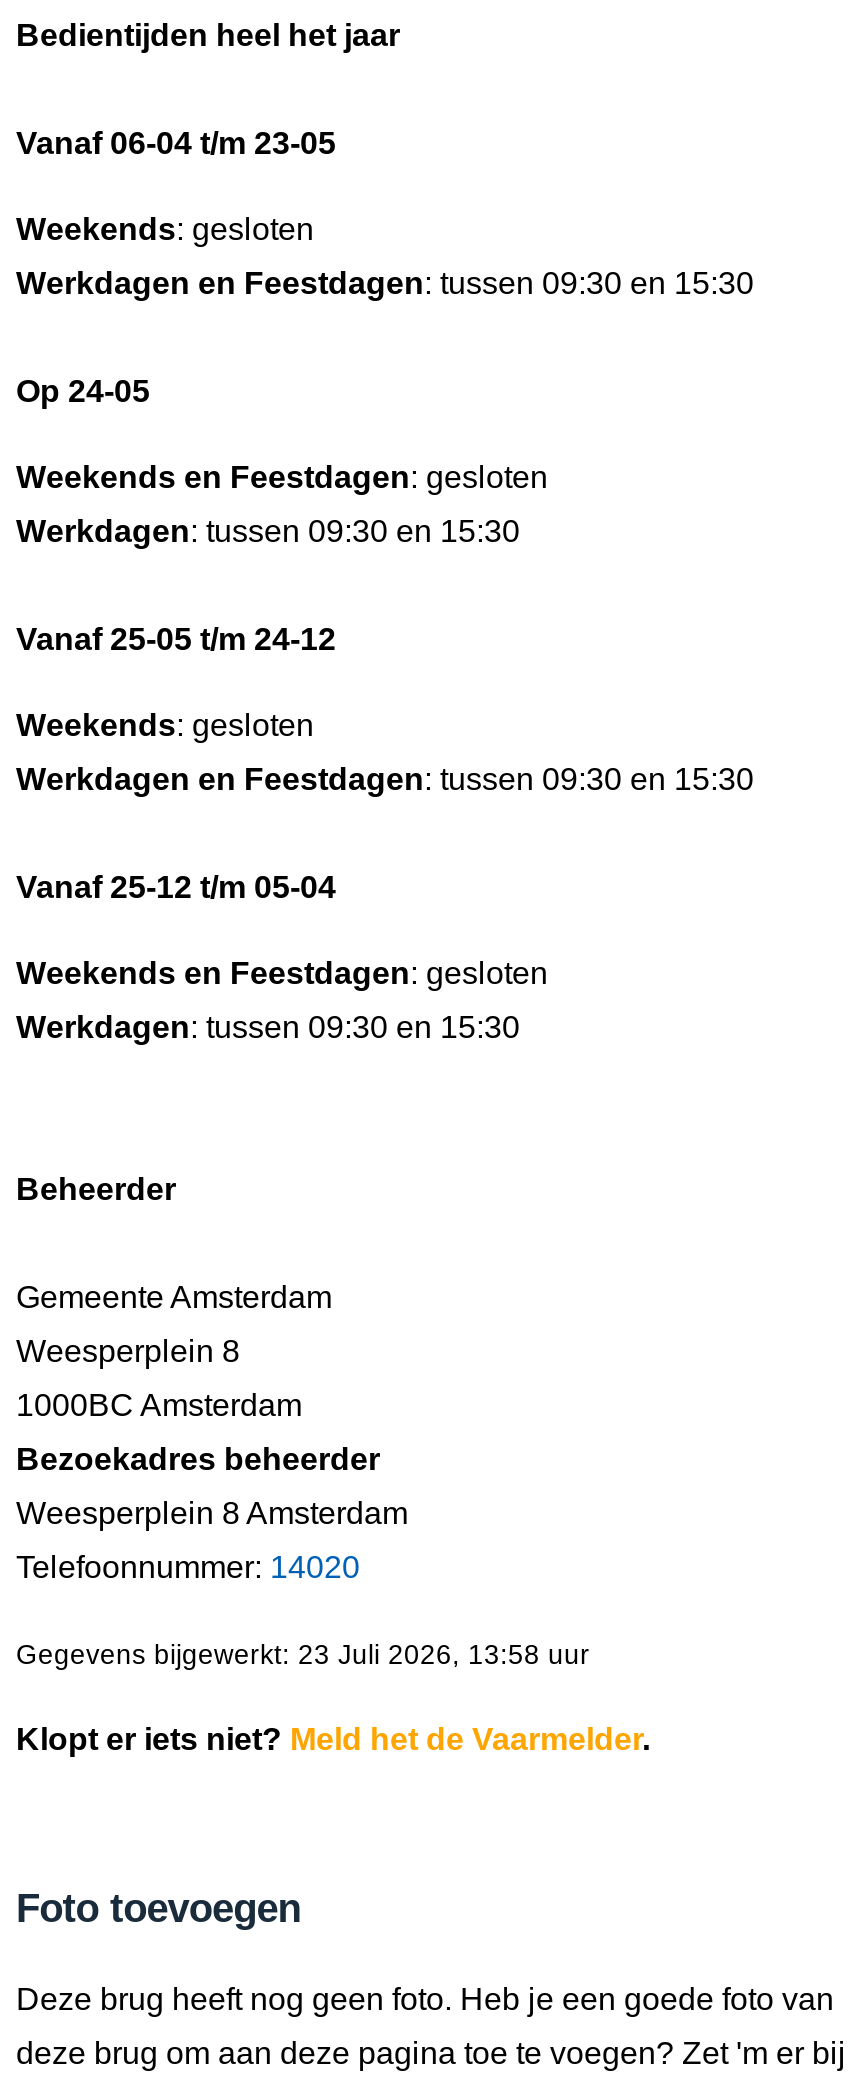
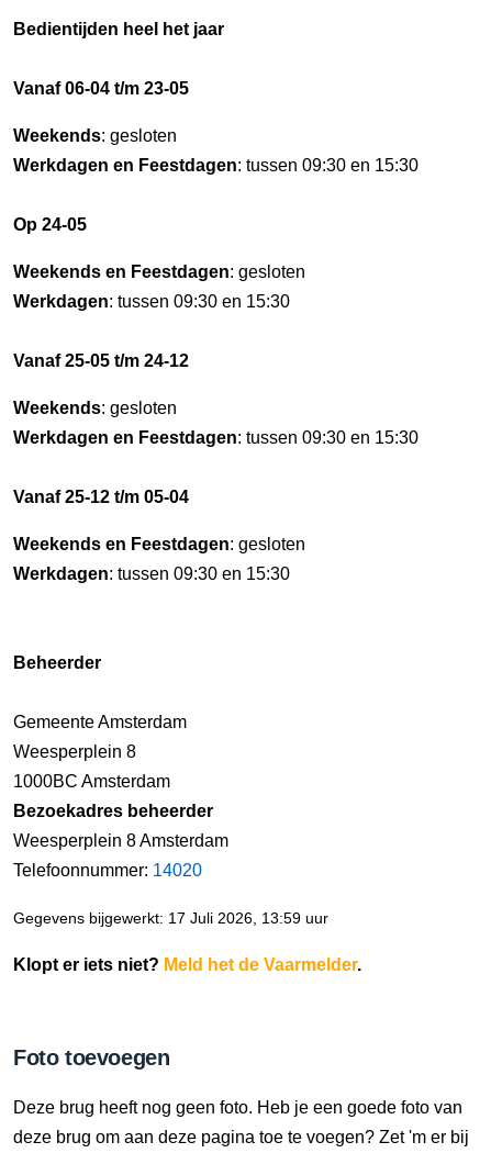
[16,1640,590,1670] Gegevens bijgewerkt: 23 Juli 2026, 13:58 uur -> [13,910,328,927] Gegevens bijgewerkt: 17 Juli 2026, 13:59 uur

